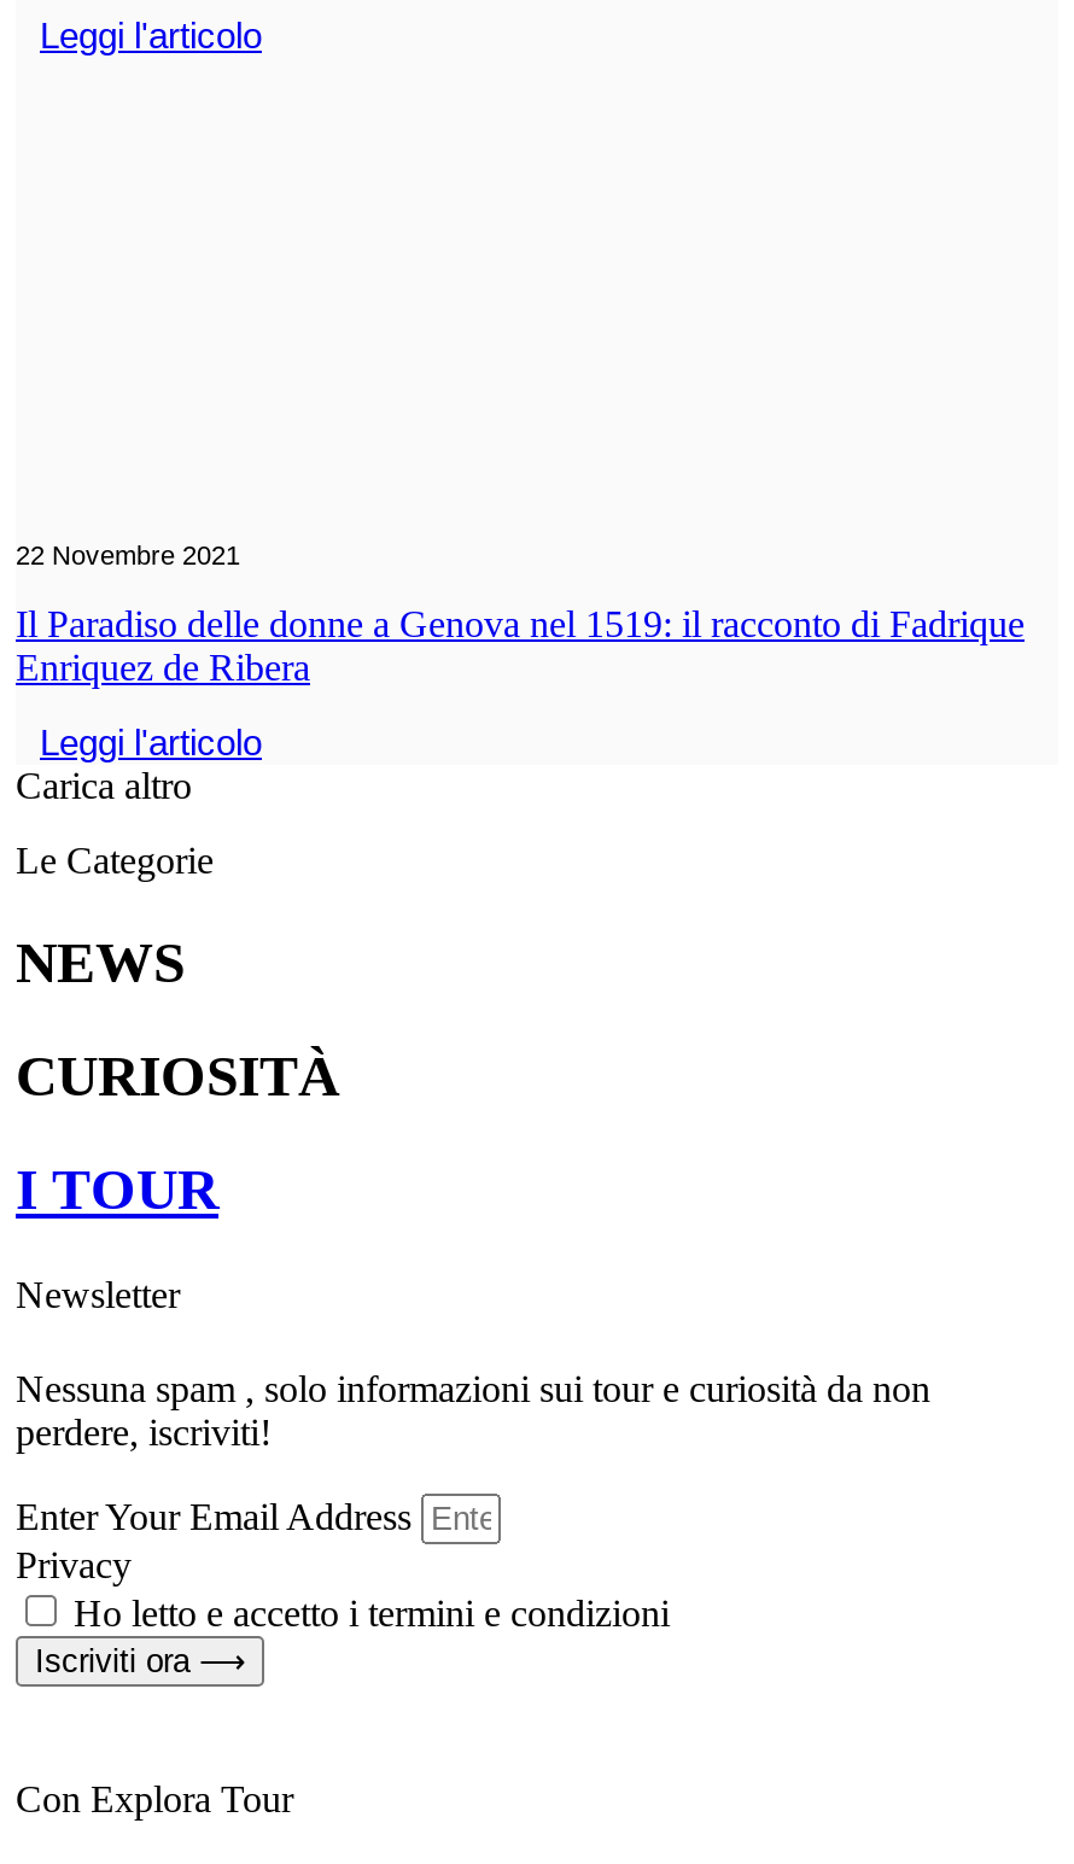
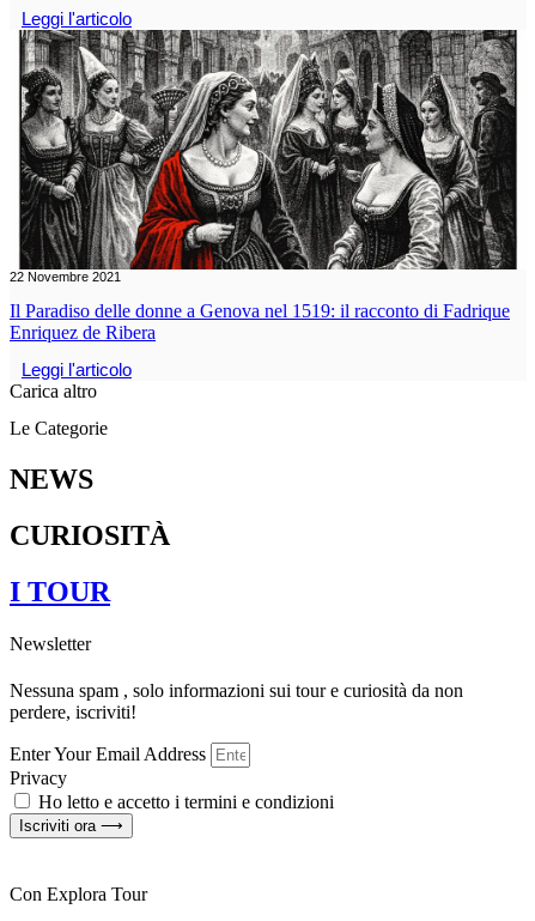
none -> [18,29,518,271] [image]

